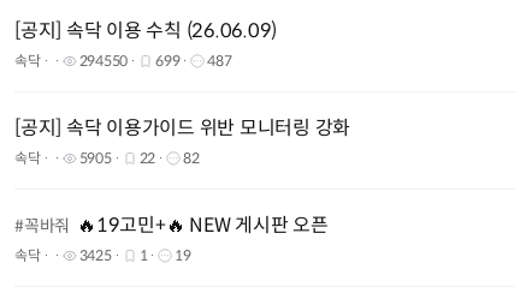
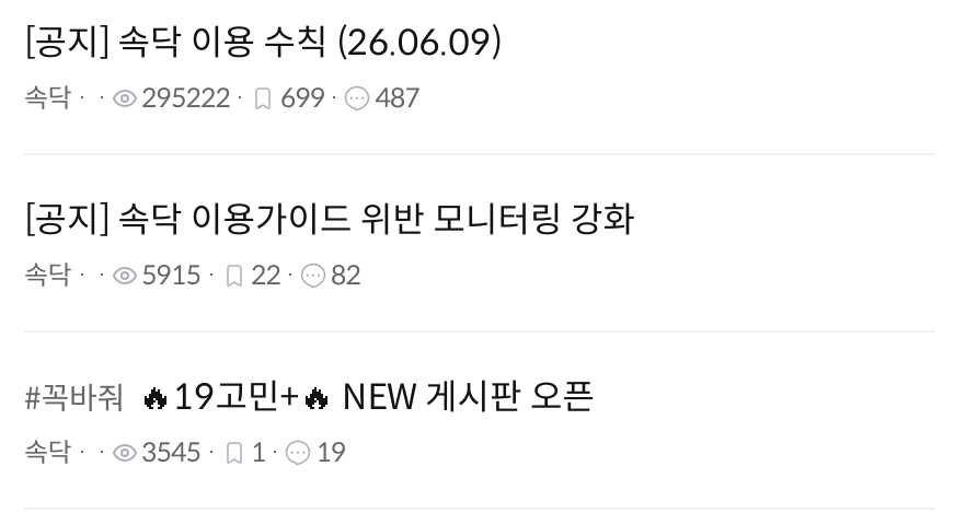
[79,51,232,69] 294550 699 487 -> [141,80,419,113] 295222 699 487
[79,148,199,166] 5905 22 82 -> [141,257,360,290] 5915 22 82
[79,246,191,264] 3425 1 19 -> [141,434,346,467] 3545 1 19

